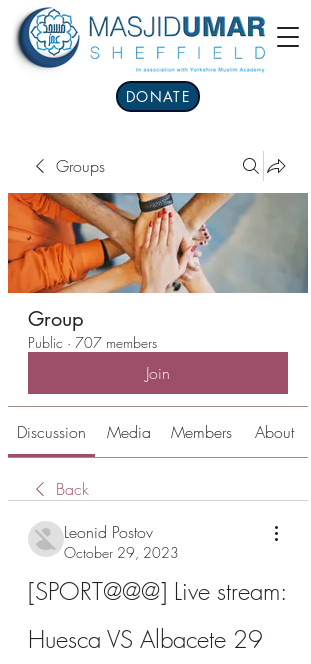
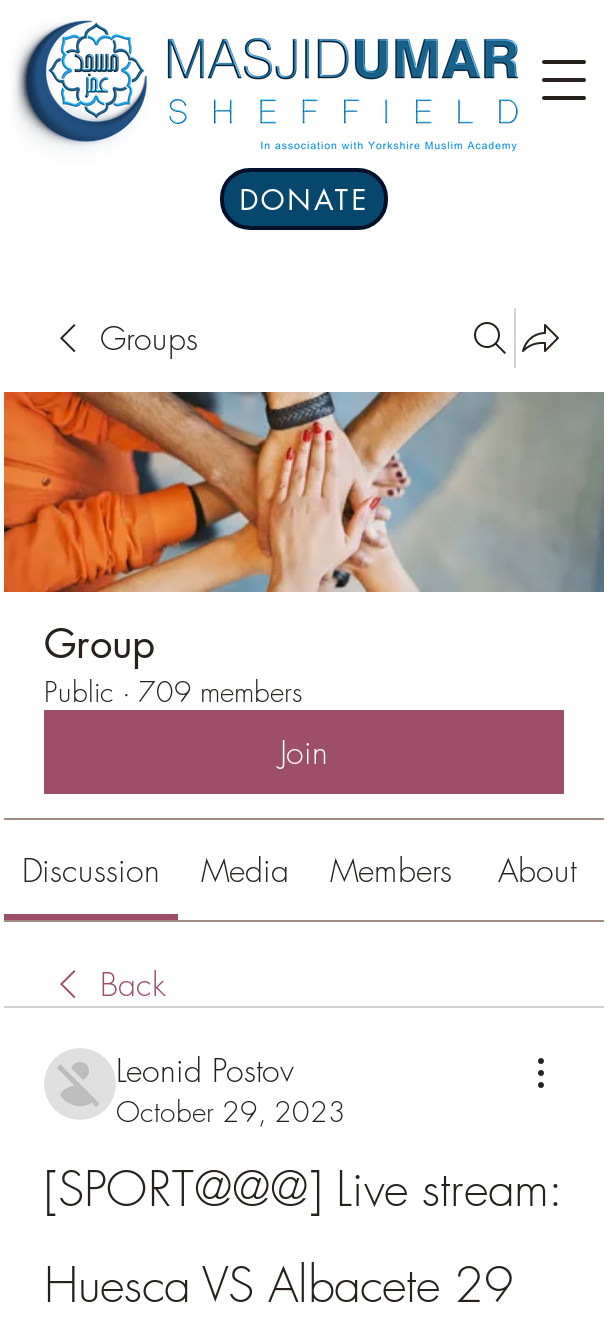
[28,333,157,352] Public · 707 members -> [44,672,302,710] Public · 709 members

